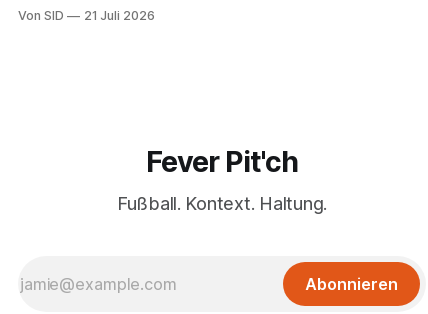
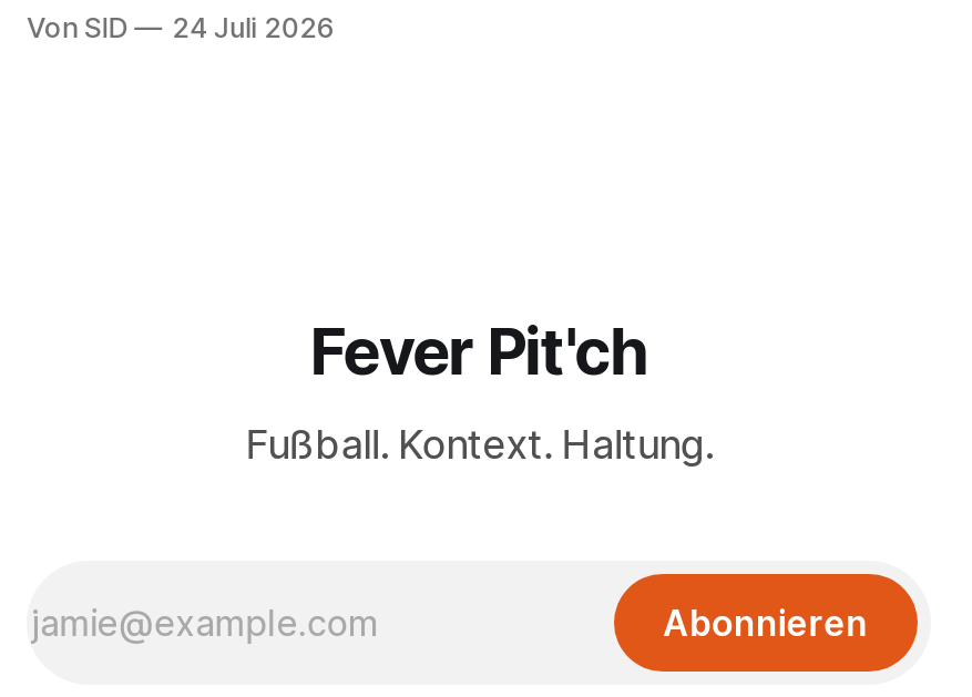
[18,8,155,23] Von SID 21 Juli 2026 -> [27,11,335,44] Von SID 24 Juli 2026

